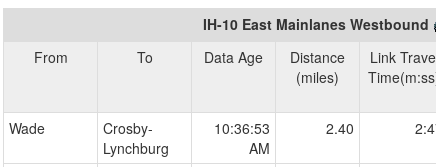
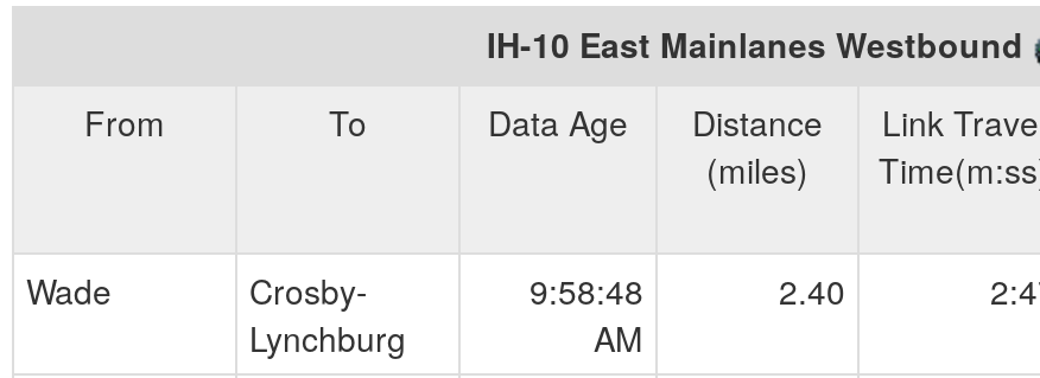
[214,118,270,138] 10:36:53 -> [529,267,643,315] 9:58:48

